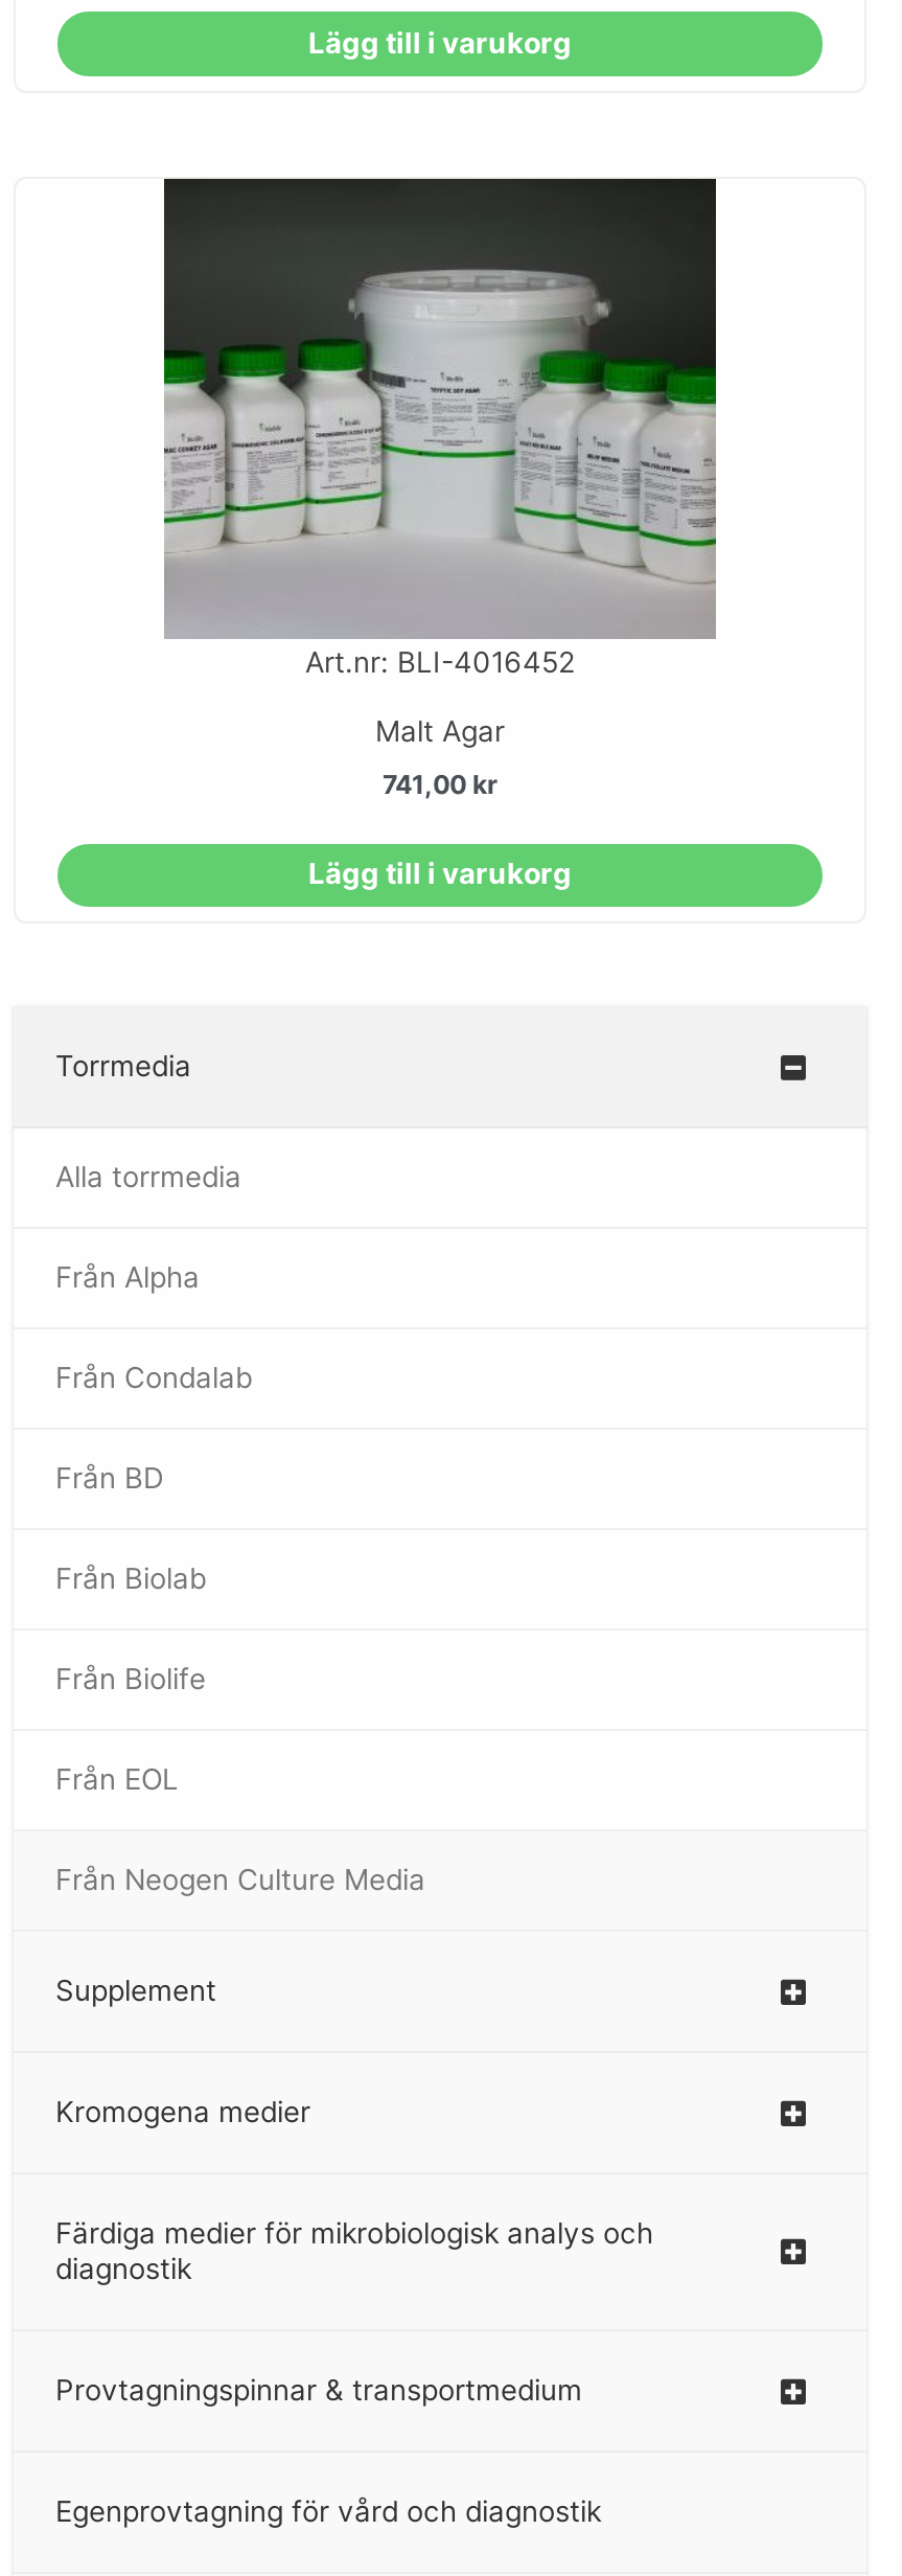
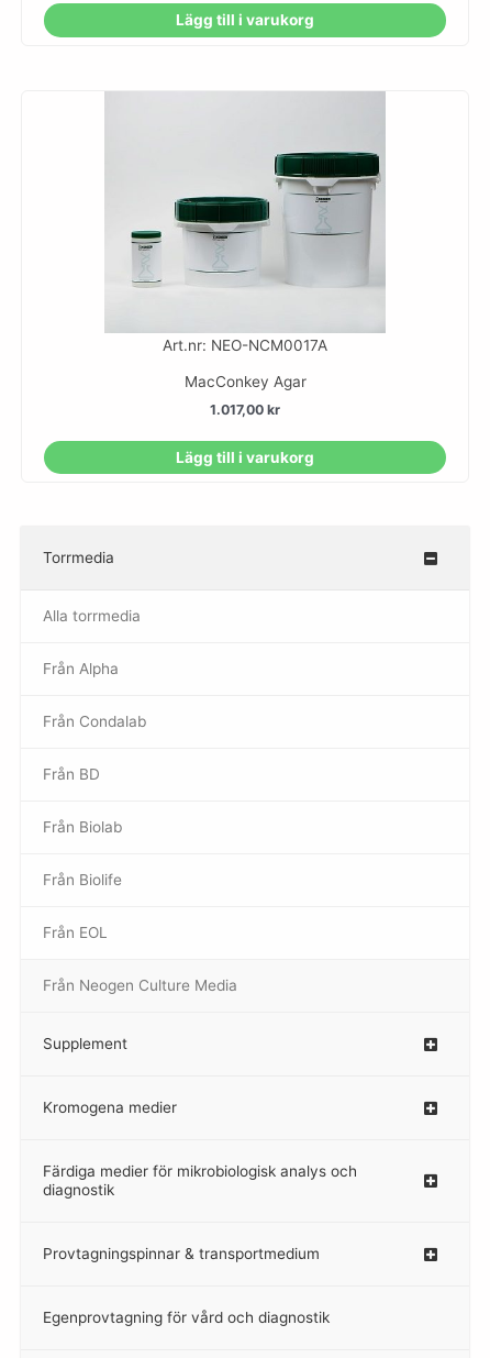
[162,177,718,679] [image] | Art.nr: BLI-4016452 -> [100,91,390,354] [image] | Art.nr: NEO-NCM0017A
[375,714,505,748] Malt Agar -> [184,373,306,390] MacConkey Agar
[383,768,498,799] 741,00 kr -> [210,401,280,418] 1.017,00 kr

